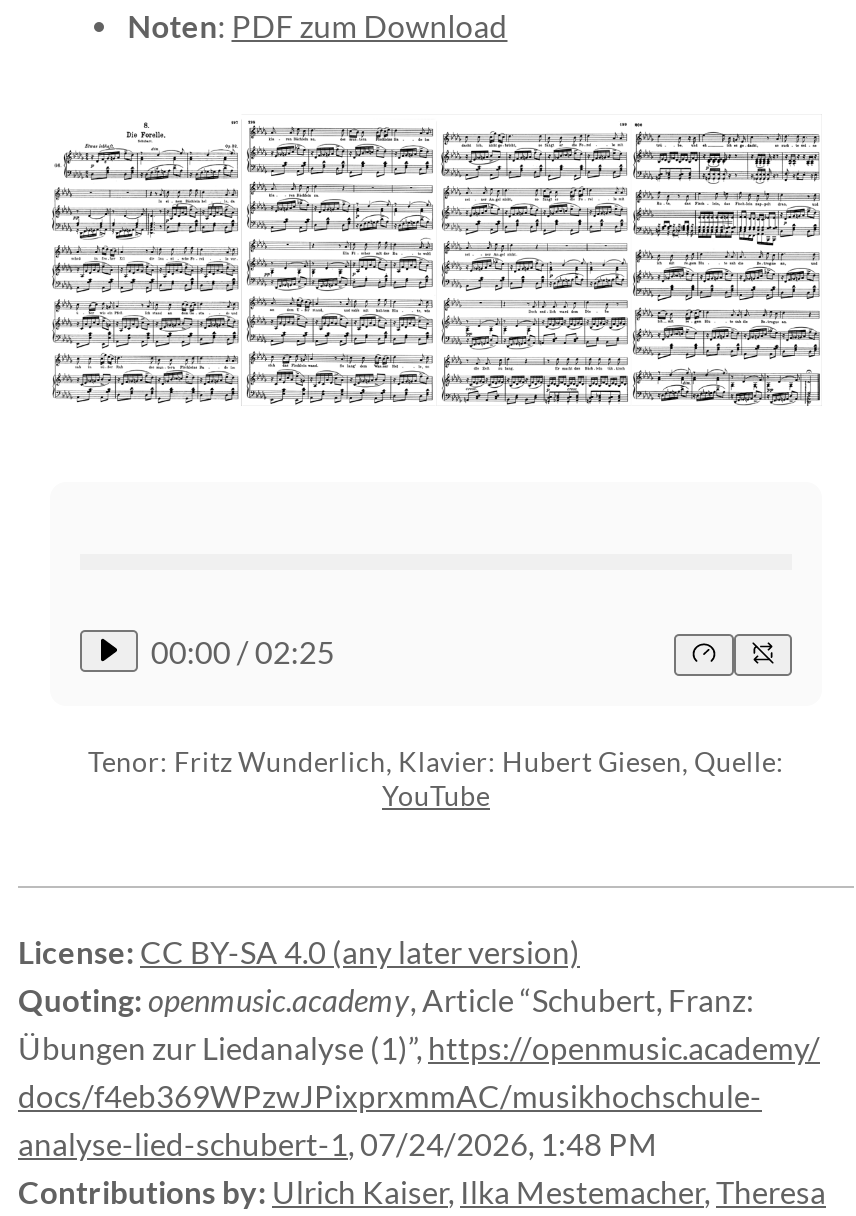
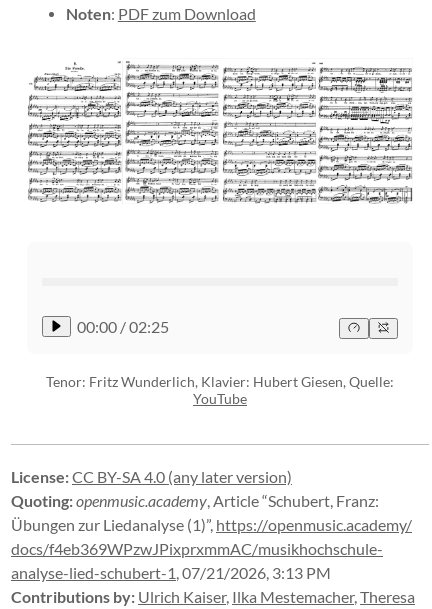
[18,1125,658,1161] analyse-lied-schubert-1, 07/24/2026, 1:48 PM -> [11,563,331,581] analyse-lied-schubert-1, 07/21/2026, 3:13 PM

